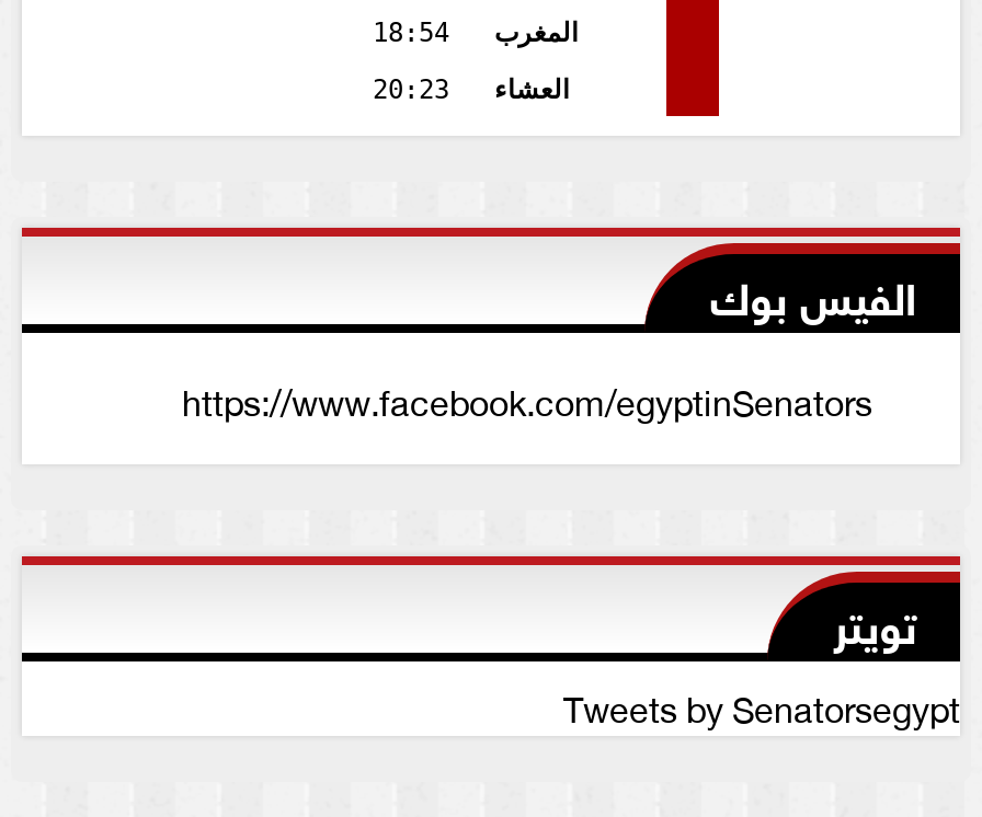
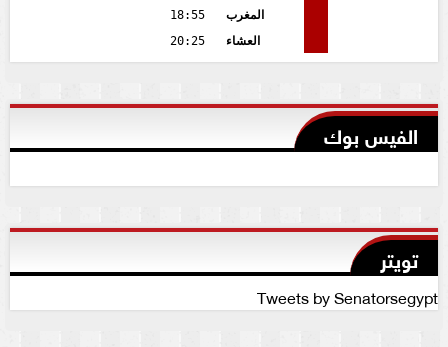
[373,17,578,48] المغرب 18:54 -> [170,8,263,22] المغرب 18:55
[373,74,569,104] العشاء 20:23 -> [170,34,259,48] العشاء 20:25
[182,368,872,430] https://www.facebook.com/egyptinSenators -> none

